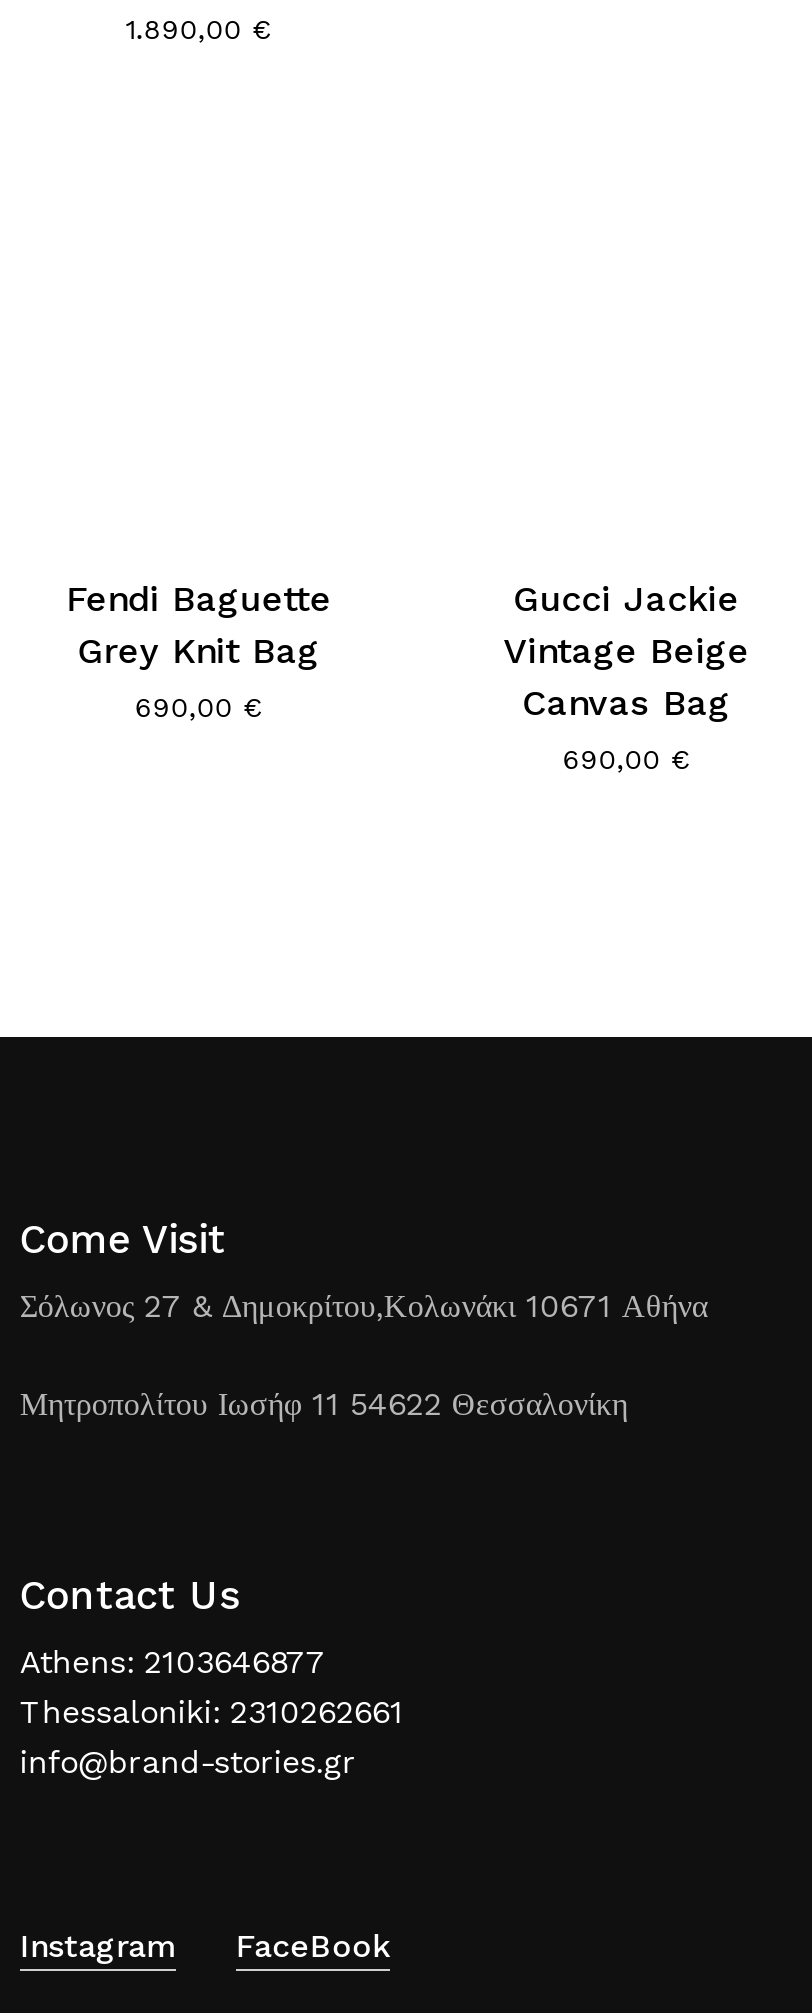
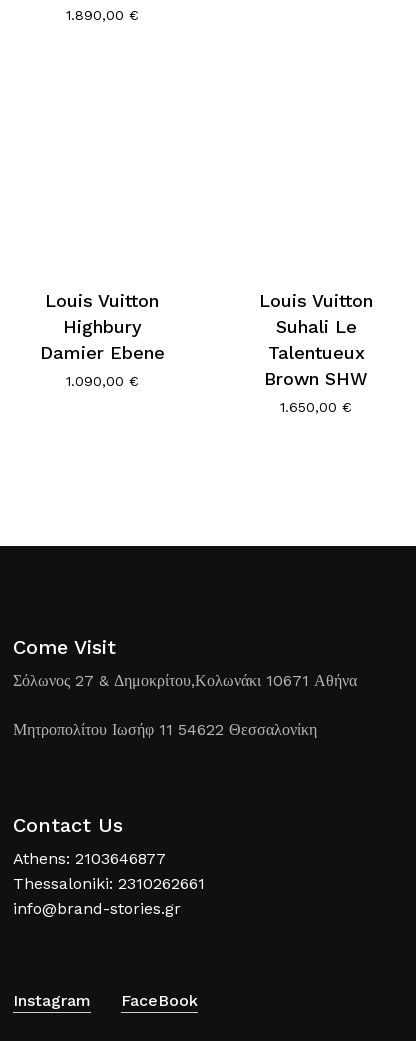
[66,577,332,671] Fendi Baguette | Grey Knit Bag -> [40,290,165,363] Louis Vuitton | Highbury | Damier Ebene
[503,577,749,723] Gucci Jackie | Vintage Beige | Canvas Bag -> [259,290,373,389] Louis Vuitton | Suhali Le | Talentueux | Brown SHW
[135,691,263,723] 690,00 € -> [66,373,139,389] 1.090,00 €
[562,743,690,775] 690,00 € -> [280,399,352,415] 1.650,00 €

